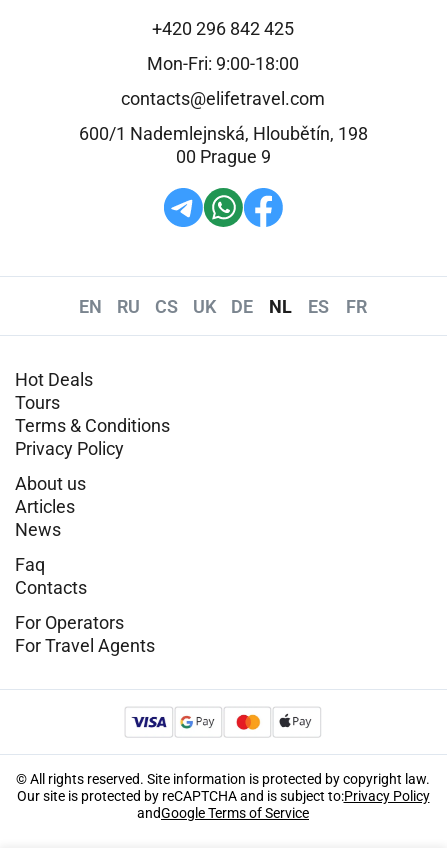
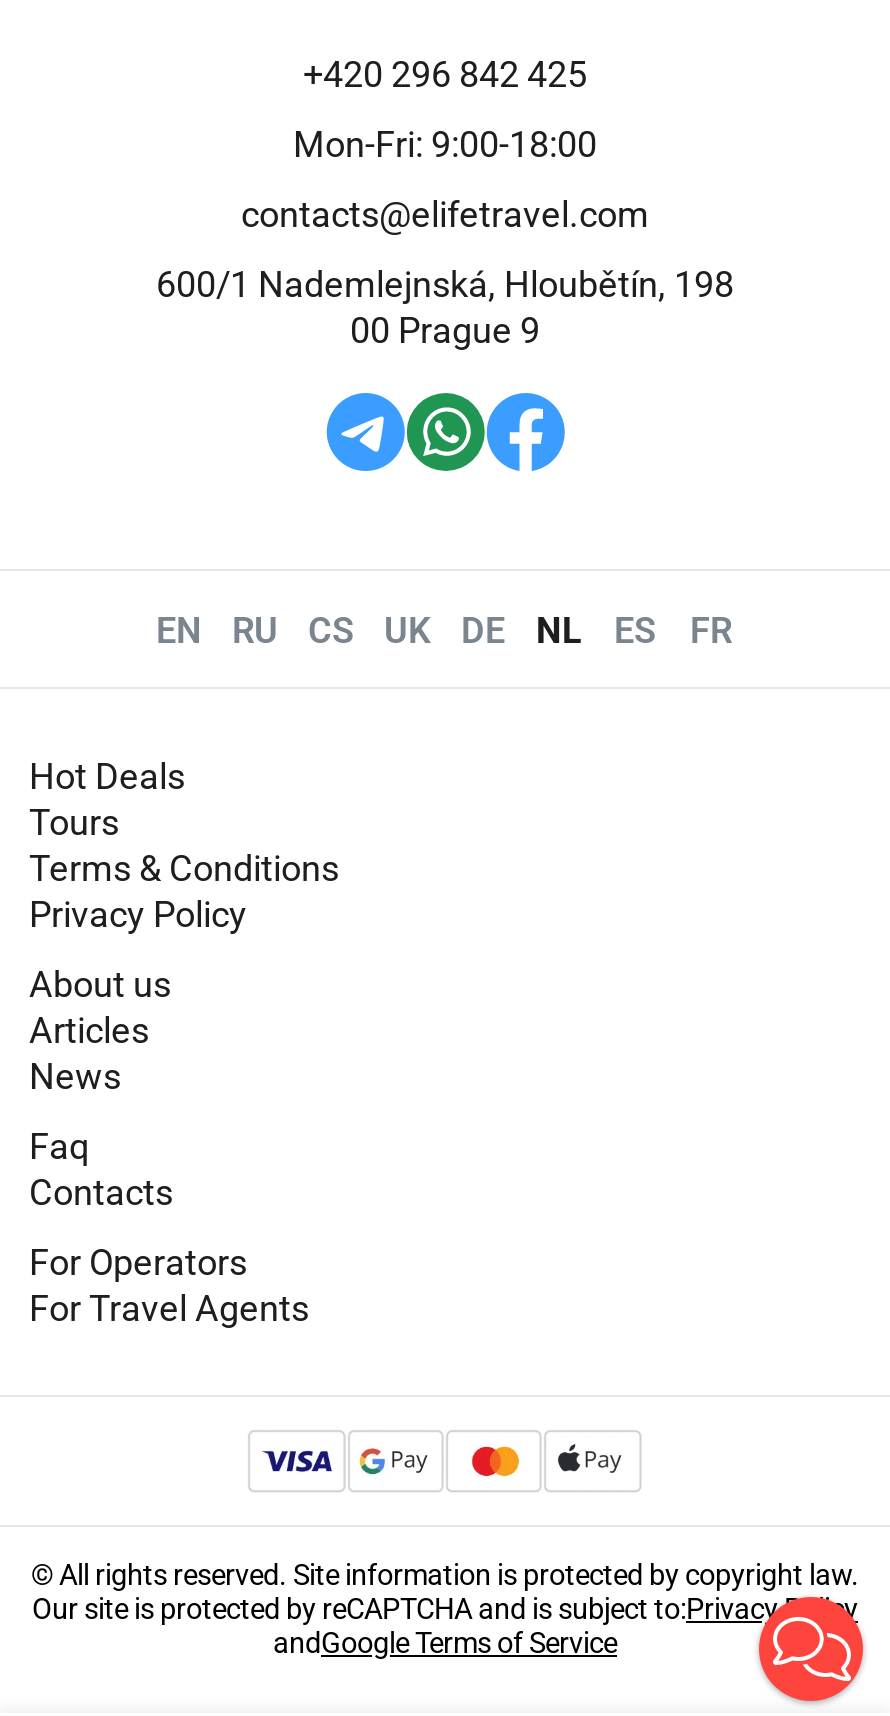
none -> [755,1633,867,1705] [image]

